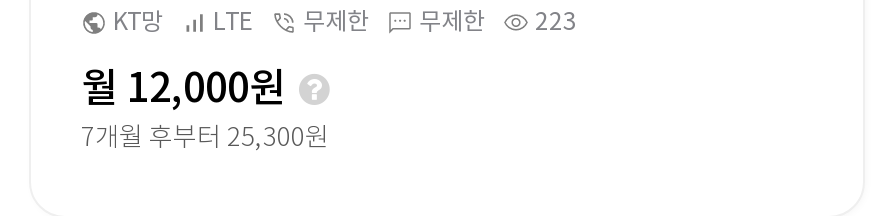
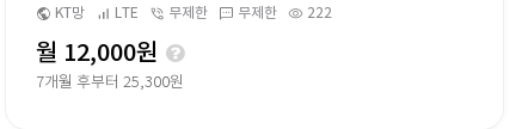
[113,6,577,36] KT망 LTE 무제한 무제한 223 -> [55,4,332,21] KT망 LTE 무제한 무제한 222

